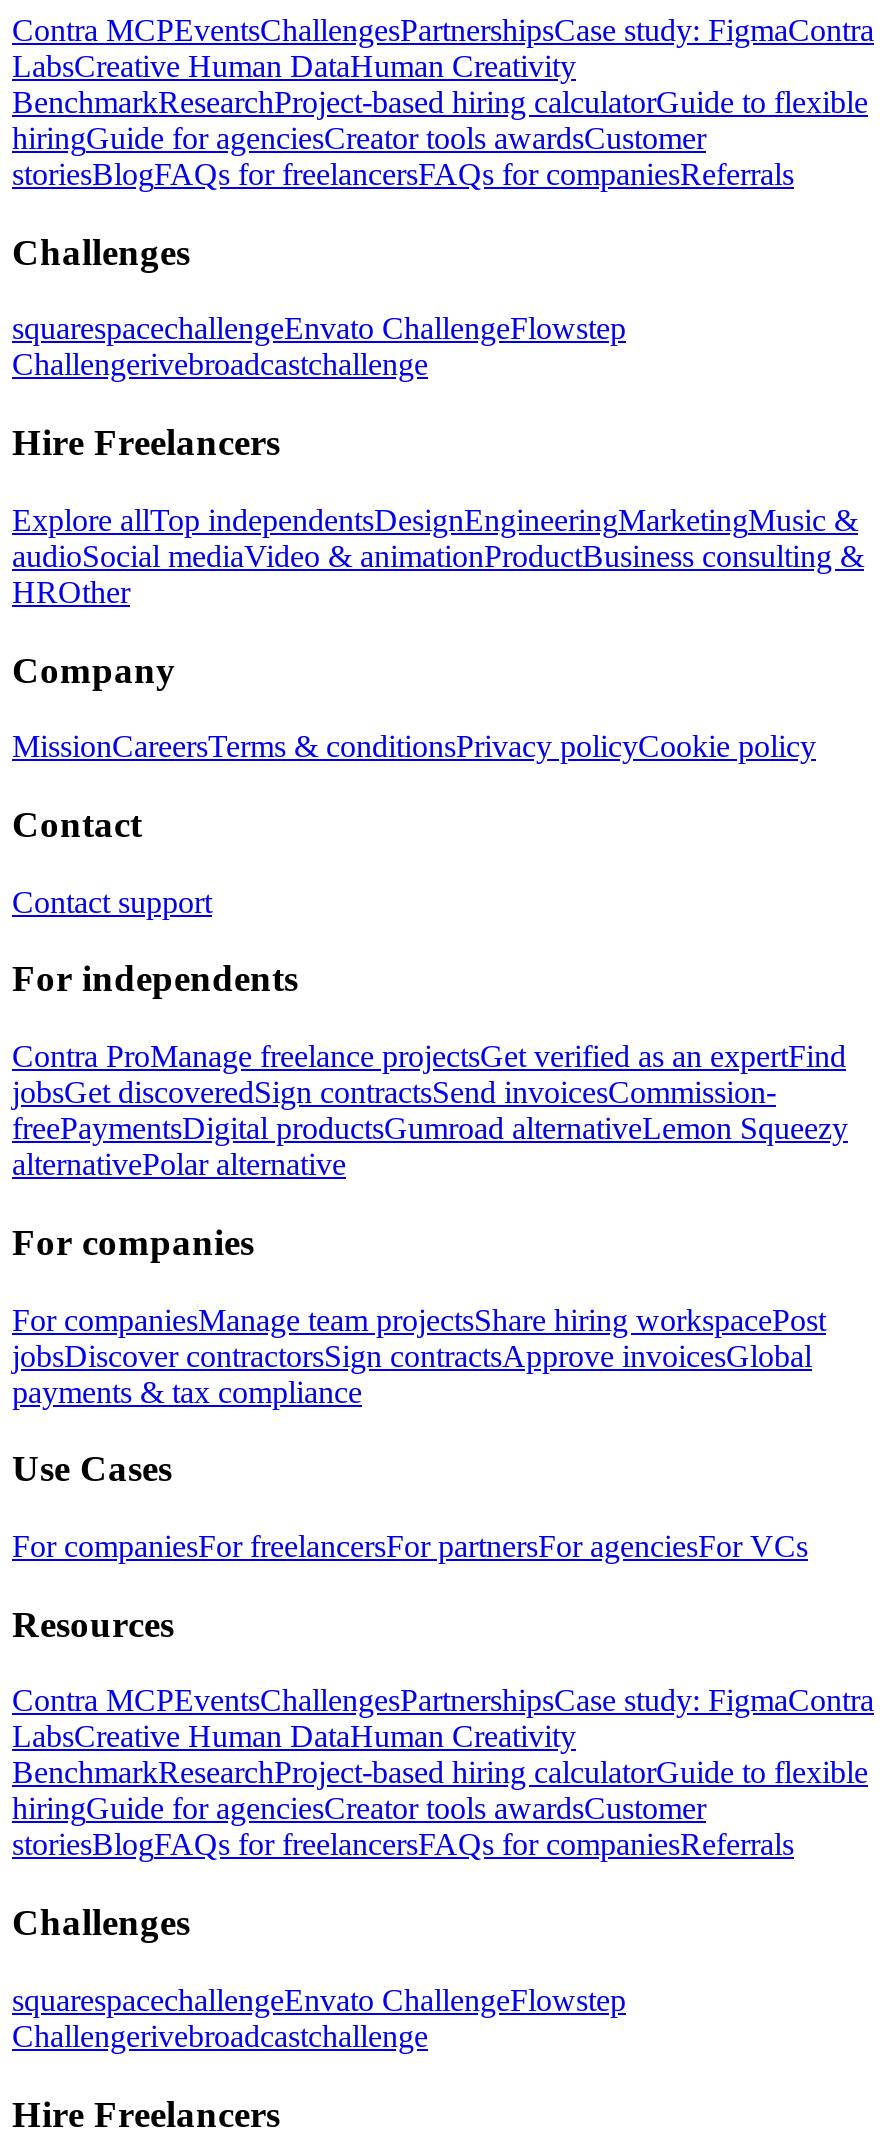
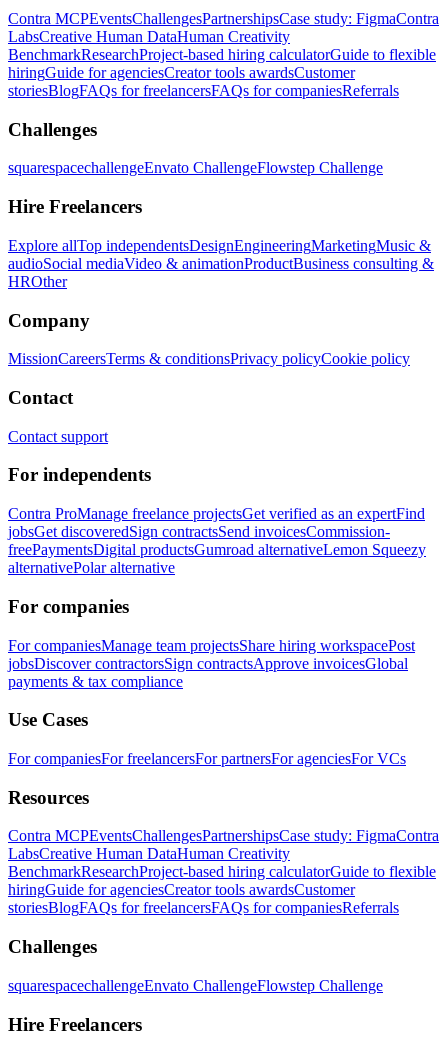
[12,312,626,382] squarespacechallengeEnvato ChallengeFlowstep | Challengerivebroadcastchallenge -> [8,159,383,176] squarespacechallengeEnvato ChallengeFlowstep Challenge
[12,1983,626,2053] squarespacechallengeEnvato ChallengeFlowstep | Challengerivebroadcastchallenge -> [8,977,383,994] squarespacechallengeEnvato ChallengeFlowstep Challenge

